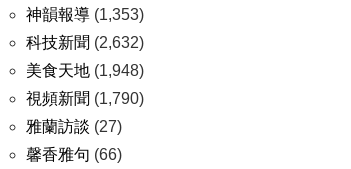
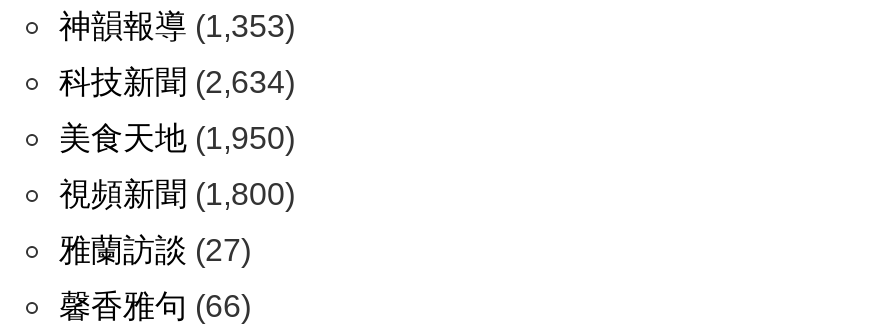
[26,34,144,51] 科技新聞(2,632) -> [59,65,295,99] 科技新聞(2,634)
[26,62,144,79] 美食天地(1,948) -> [59,121,295,155] 美食天地(1,950)
[26,90,144,107] 視頻新聞(1,790) -> [59,177,295,211] 視頻新聞(1,800)

